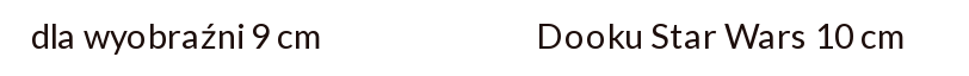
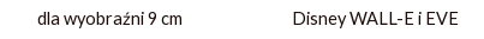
[536,15,903,56] Dooku Star Wars 10 cm -> [291,8,458,28] Disney WALL-E i EVE

